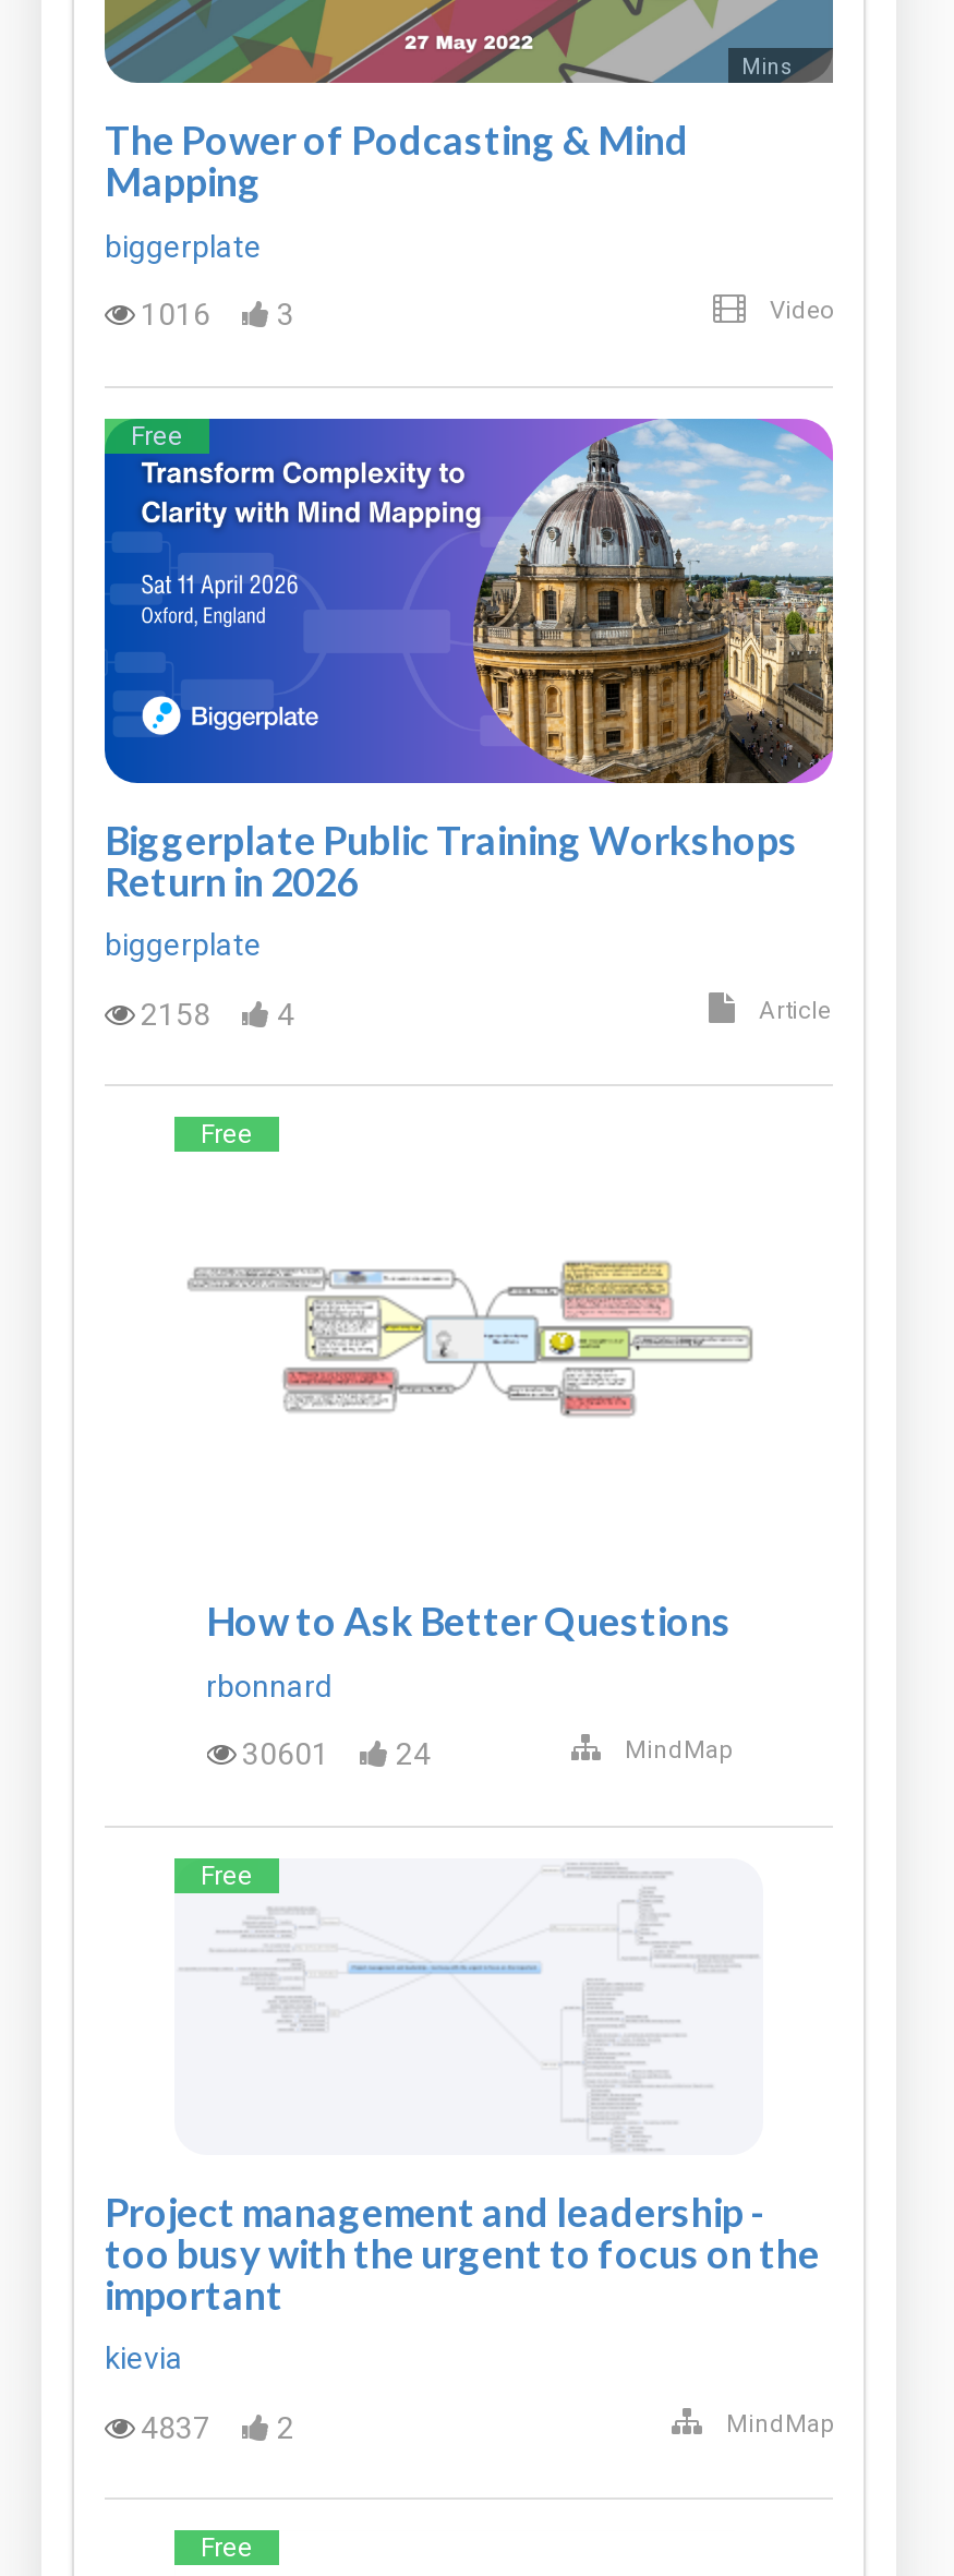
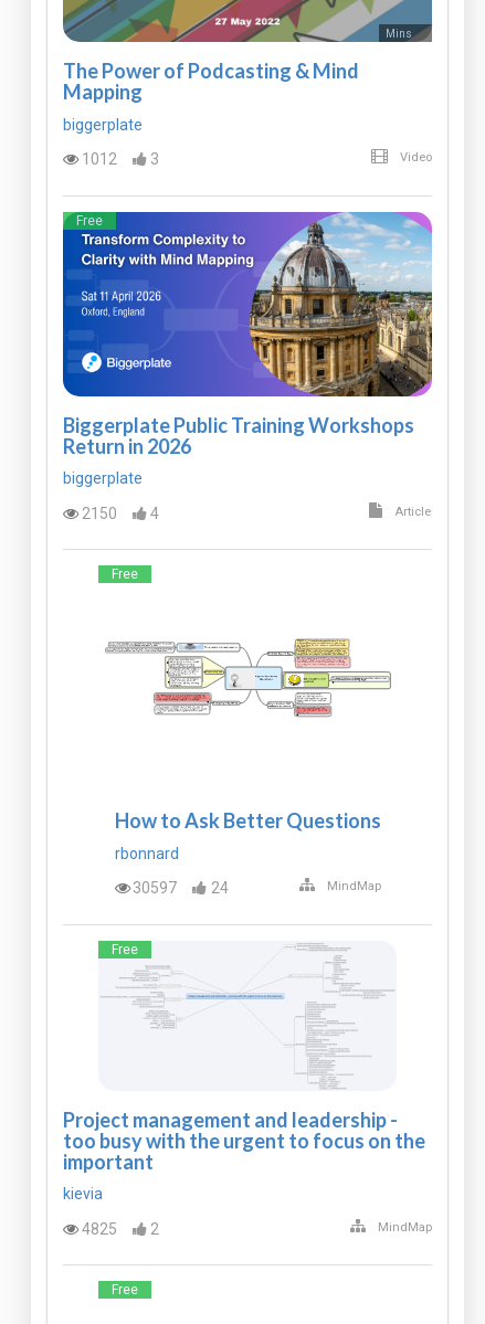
[141,297,294,332] 1016 3 -> [81,150,159,168] 1012 3
[141,996,294,1031] 2158 4 -> [81,504,159,522] 2150 4
[242,1736,431,1771] 30601 24 -> [133,879,228,897] 30597 24
[141,2409,294,2444] 4837 2 -> [81,1220,159,1237] 4825 2

